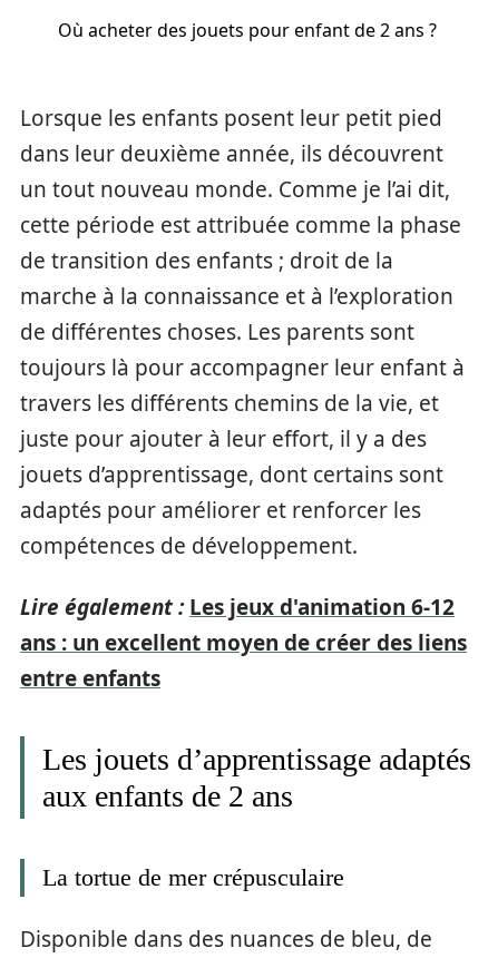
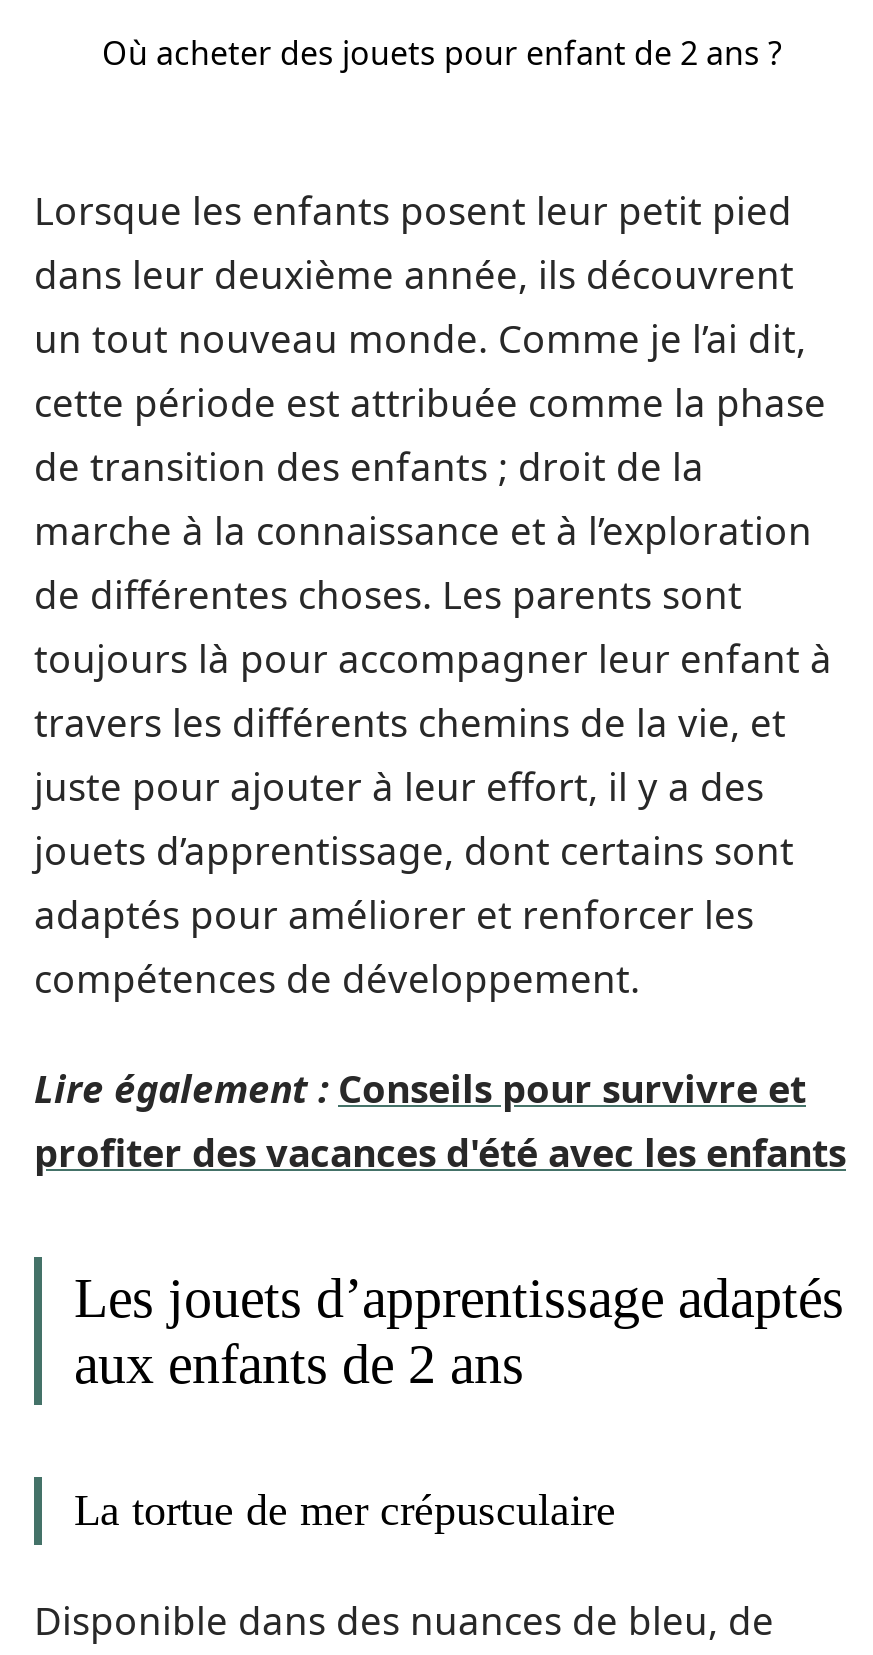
[20,592,467,692] Lire également : Les jeux d'animation 6-12 | ans : un excellent moyen de créer des liens | entre enfants -> [34,1062,846,1178] Lire également : Conseils pour survivre et | profiter des vacances d'été avec les enfants

